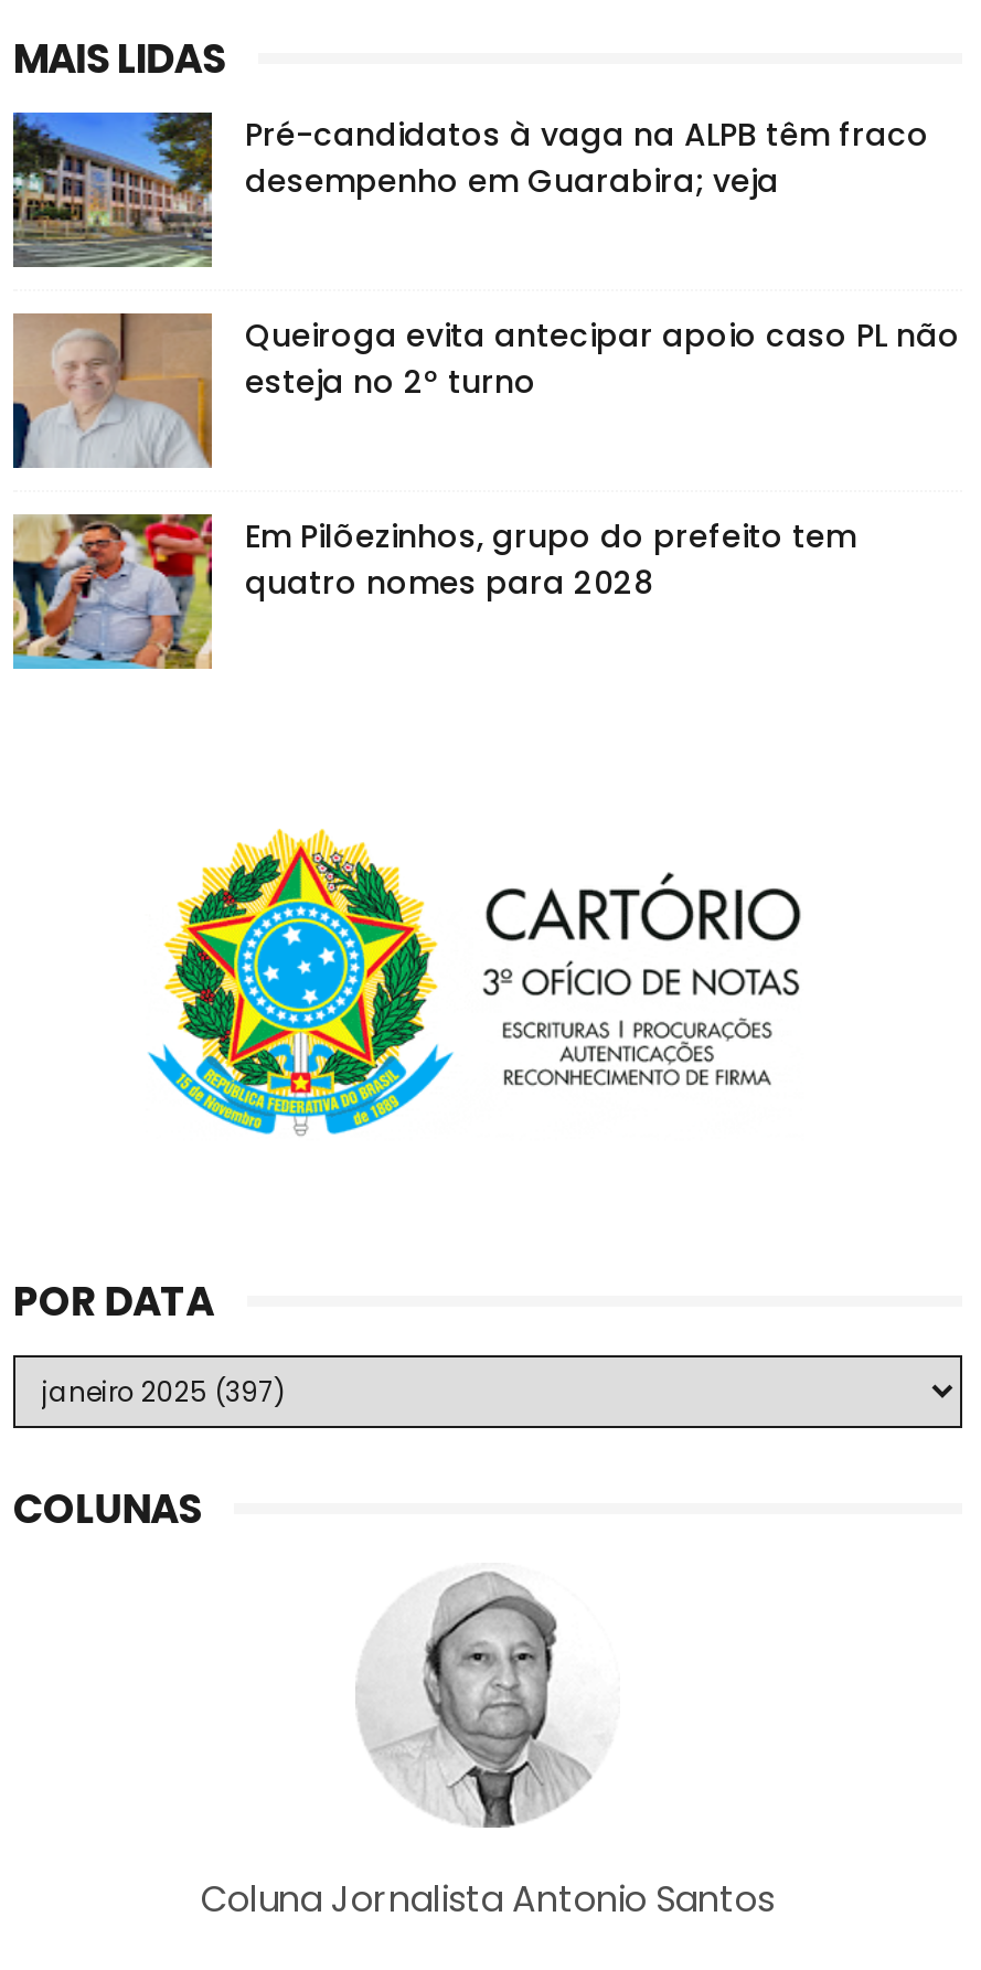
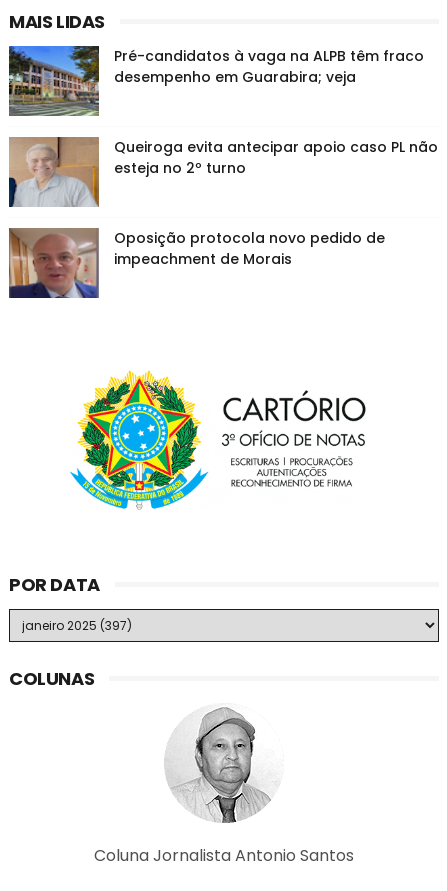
[11,512,856,671] [image] | Em Pilõezinhos, grupo do prefeito tem | quatro nomes para 2028 -> [8,227,385,299] [image] | Oposição protocola novo pedido de | impeachment de Morais

